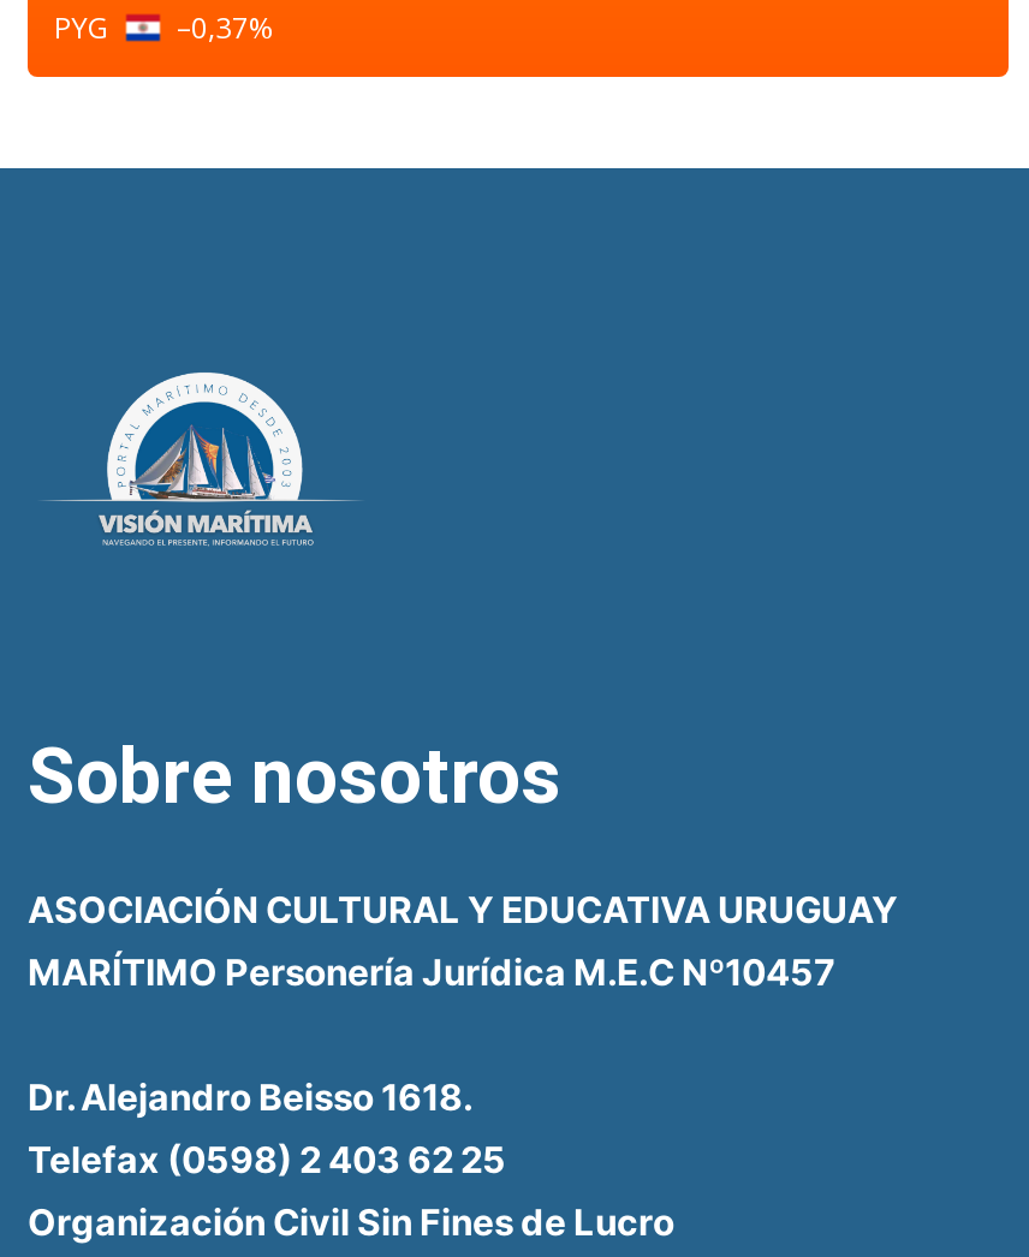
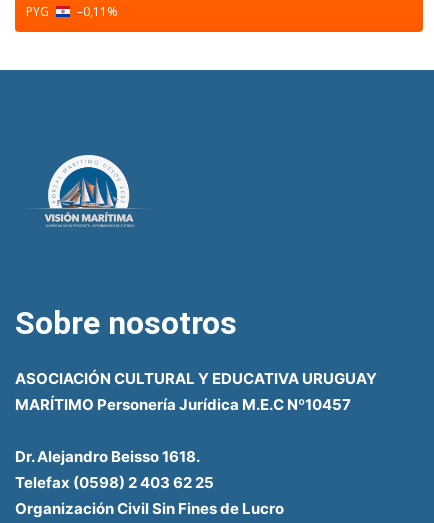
[54,6,275,47] PYG –0,37% -> [26,3,118,20] PYG –0,11%

